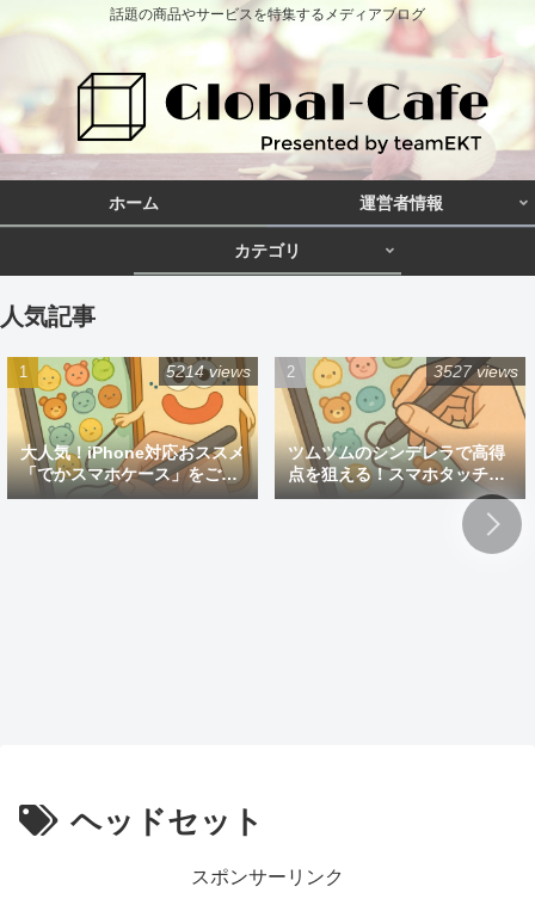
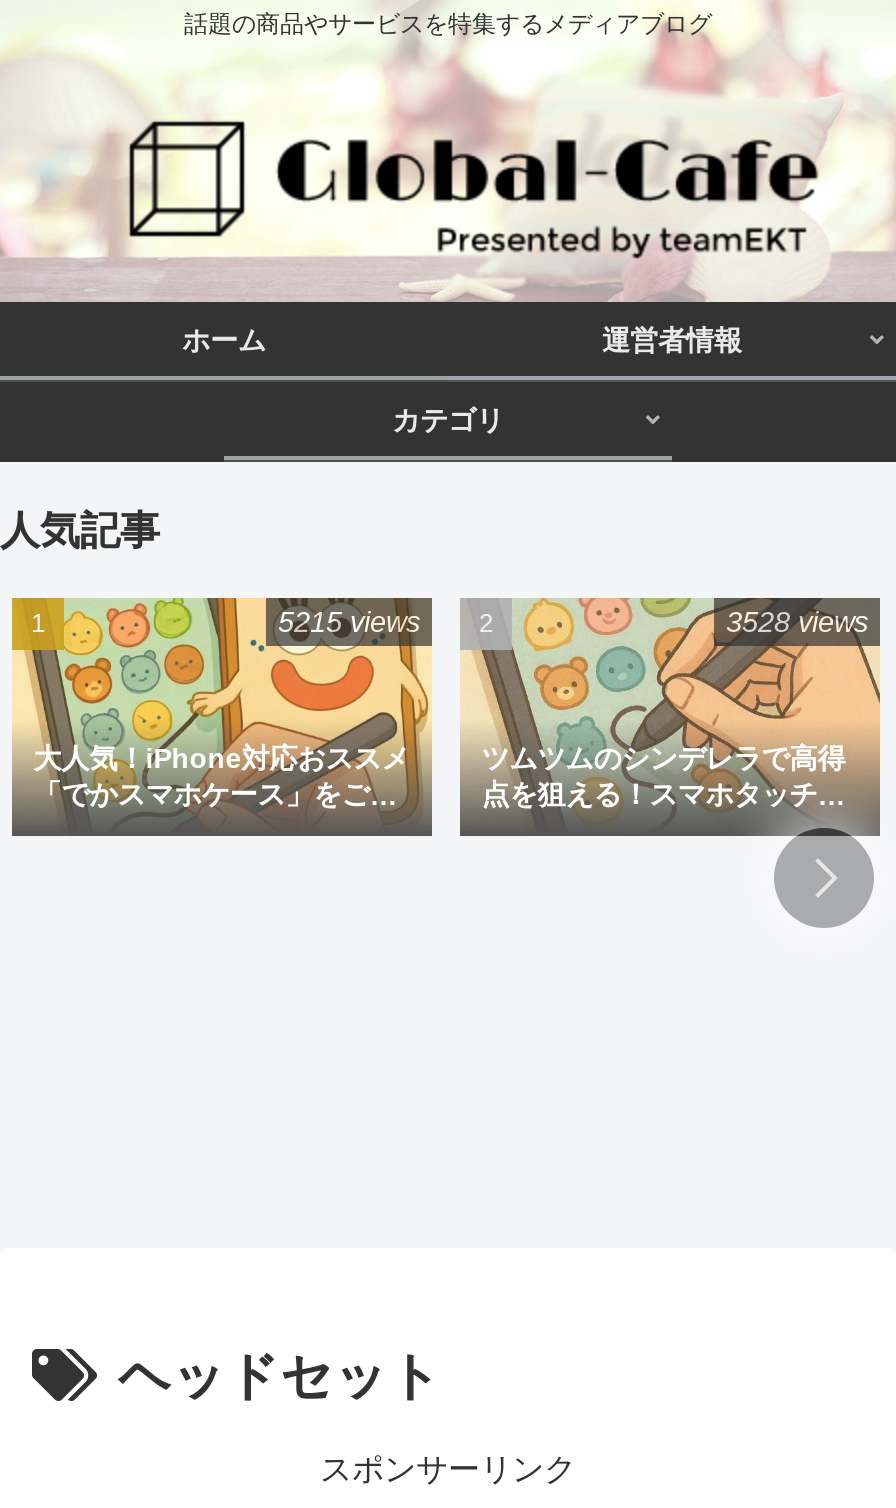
[166,362,251,381] 5214 views -> [278,607,420,639] 5215 views
[433,362,518,381] 3527 views -> [726,607,868,639] 3528 views

